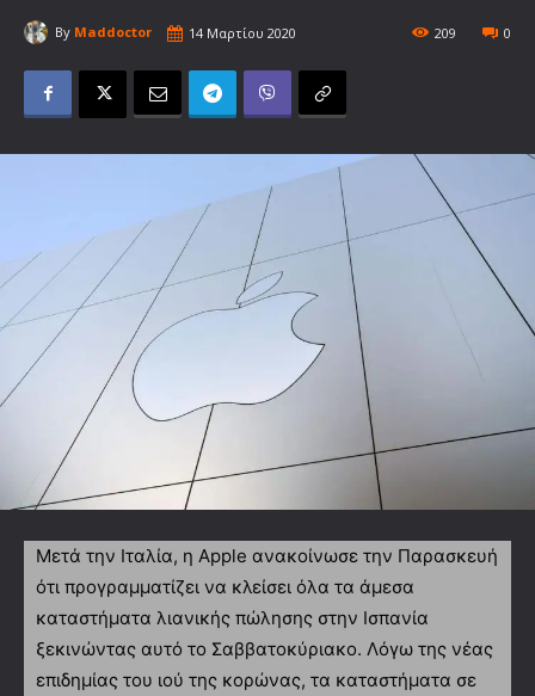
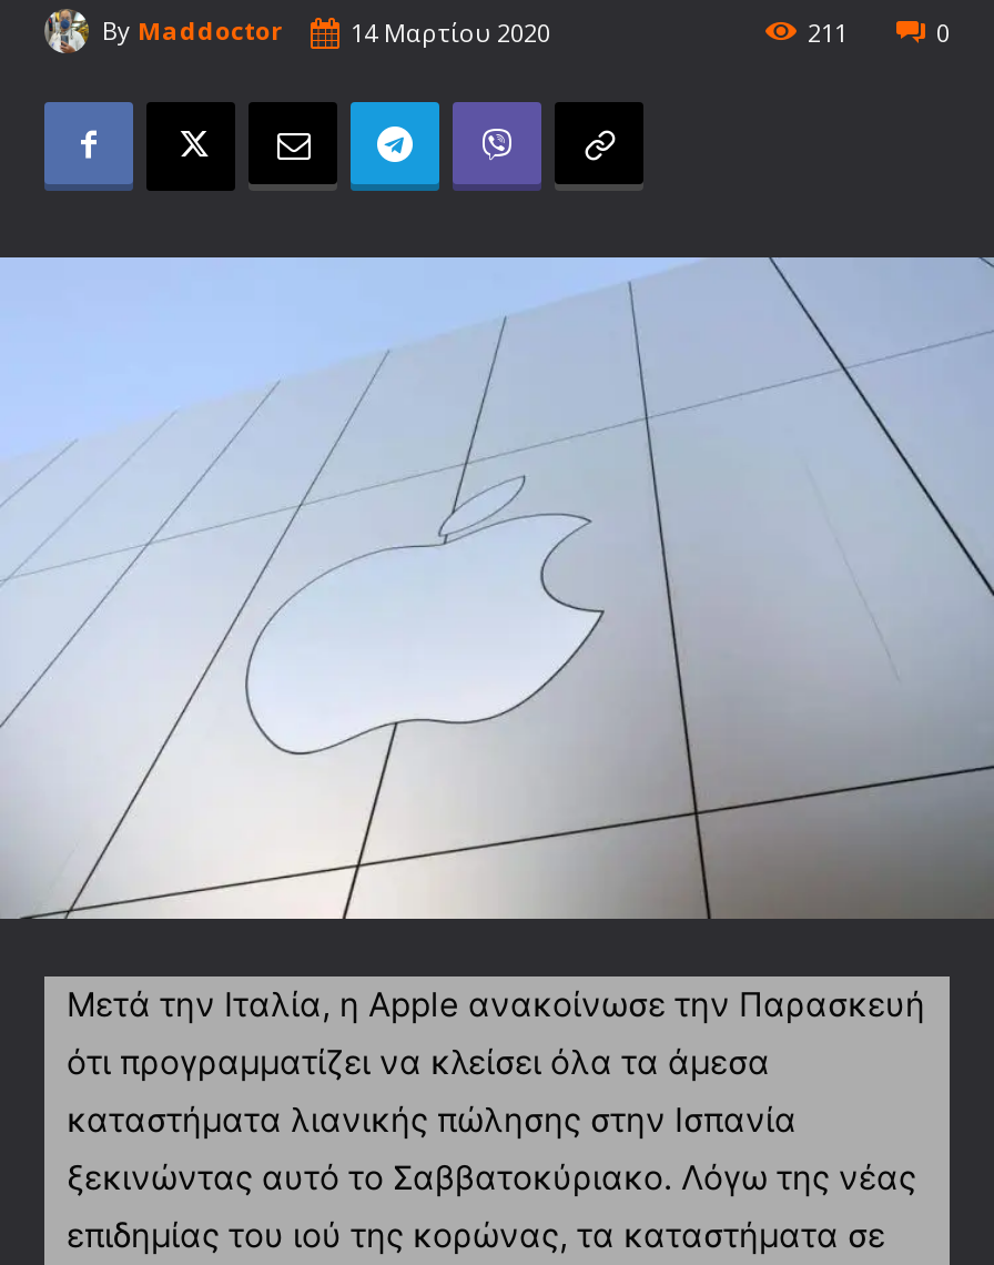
[435,24,456,41] 209 -> [808,15,848,48] 211

